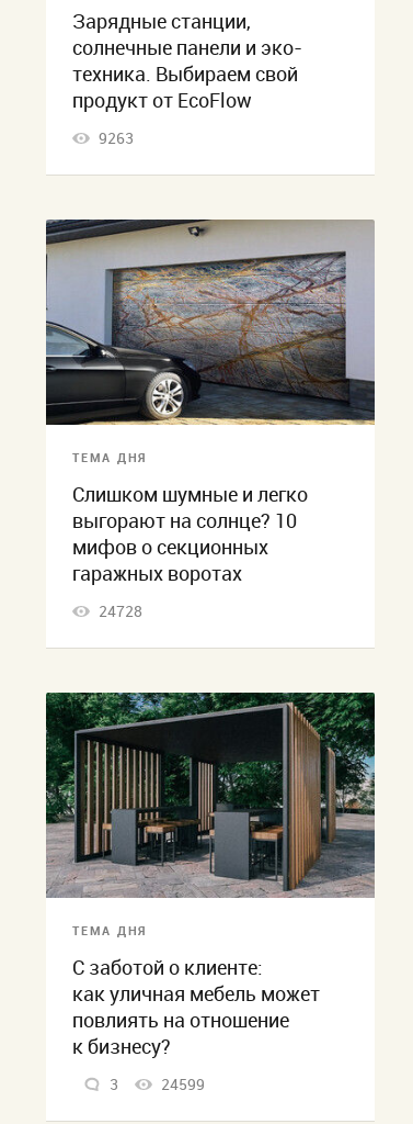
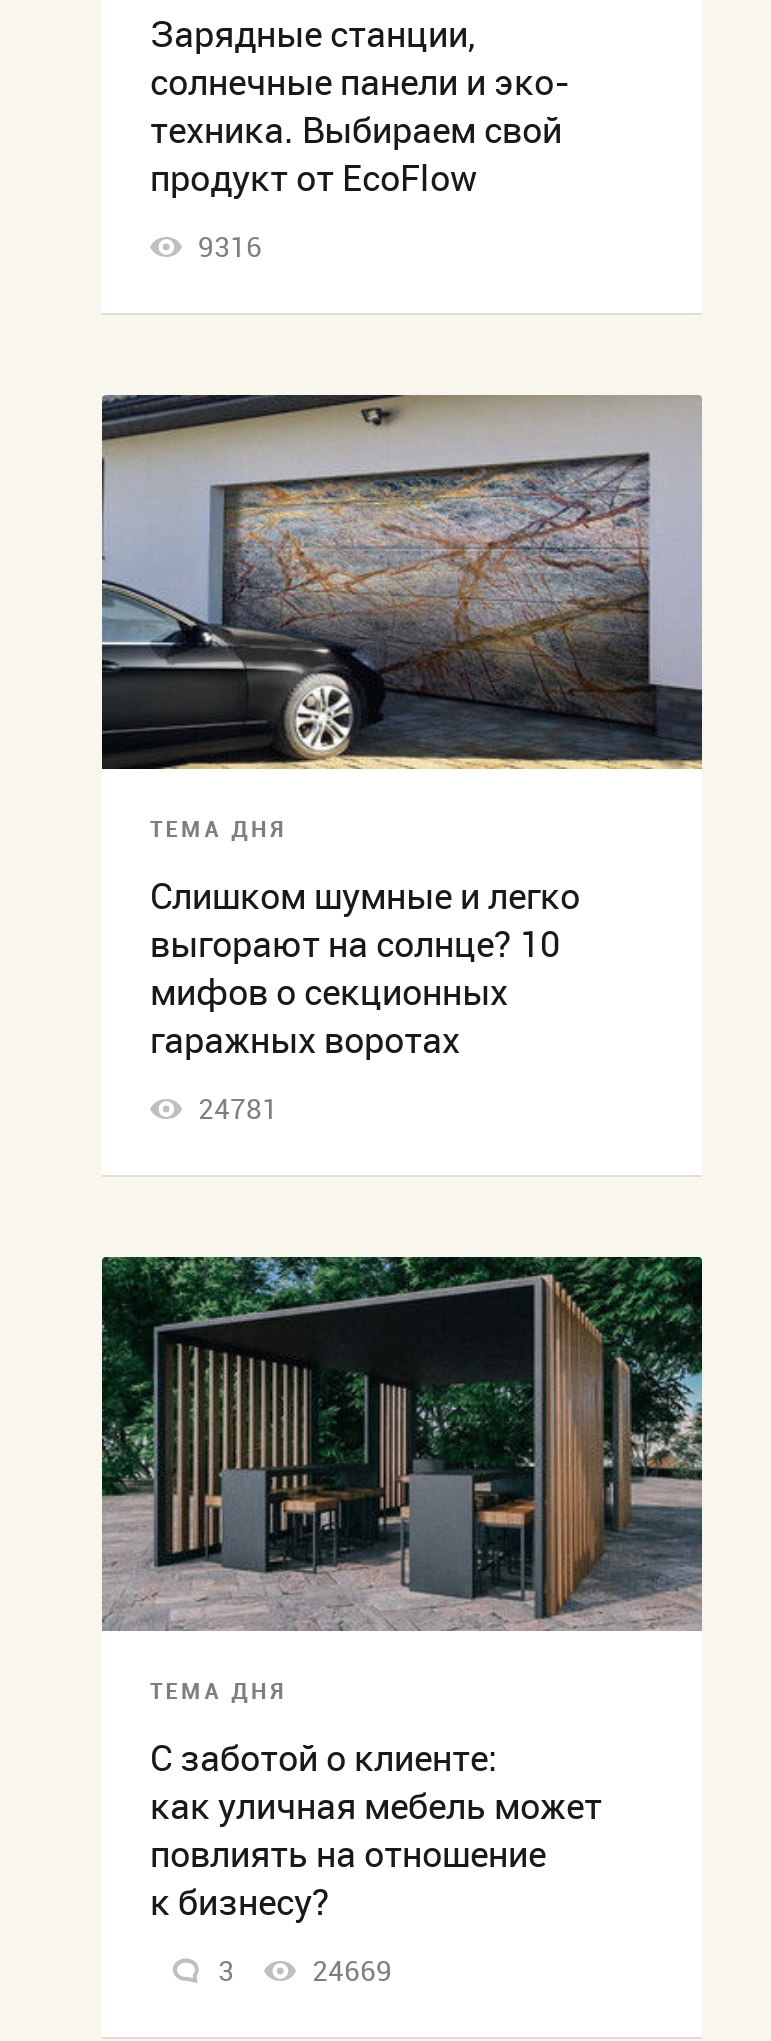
[99,130,134,147] 9263 -> [198,231,262,263] 9316
[99,603,142,620] 24728 -> [198,1093,278,1125] 24781
[161,1076,205,1093] 24599 -> [312,1955,392,1987] 24669

